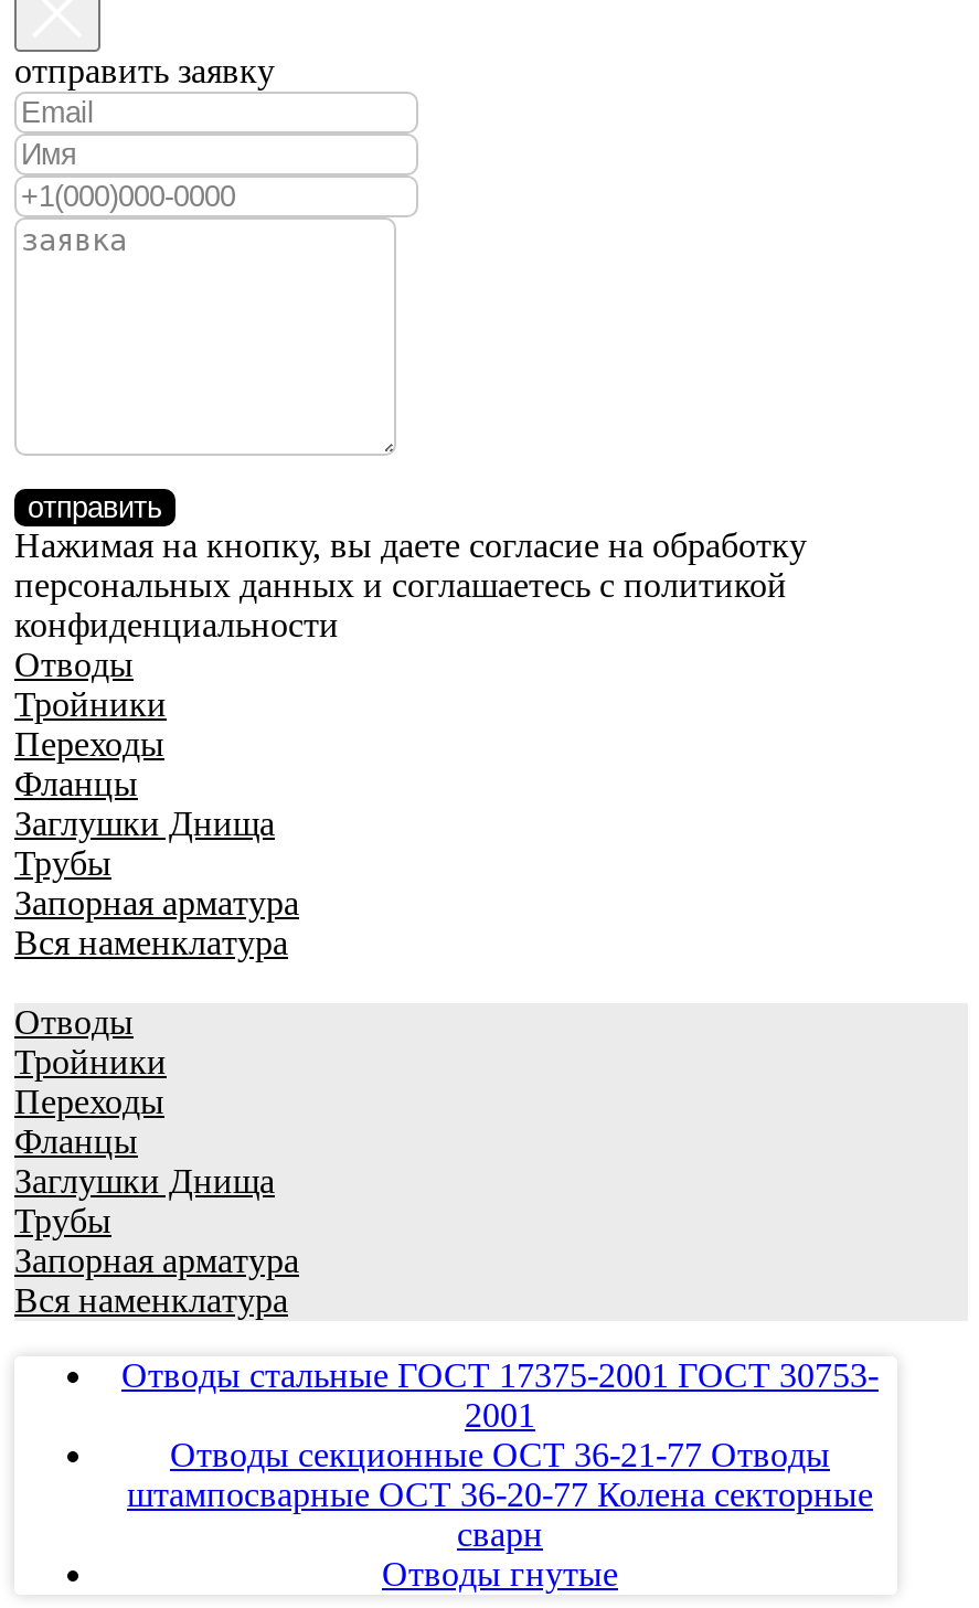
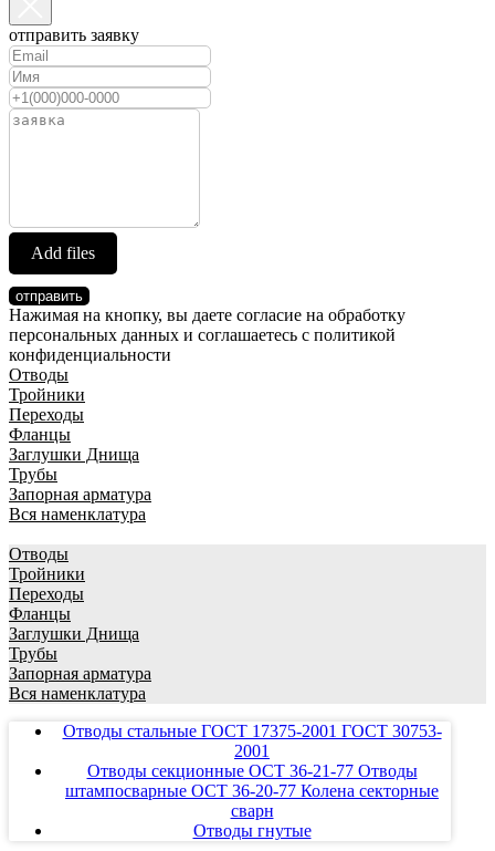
none -> [31,244,95,263] Add files

